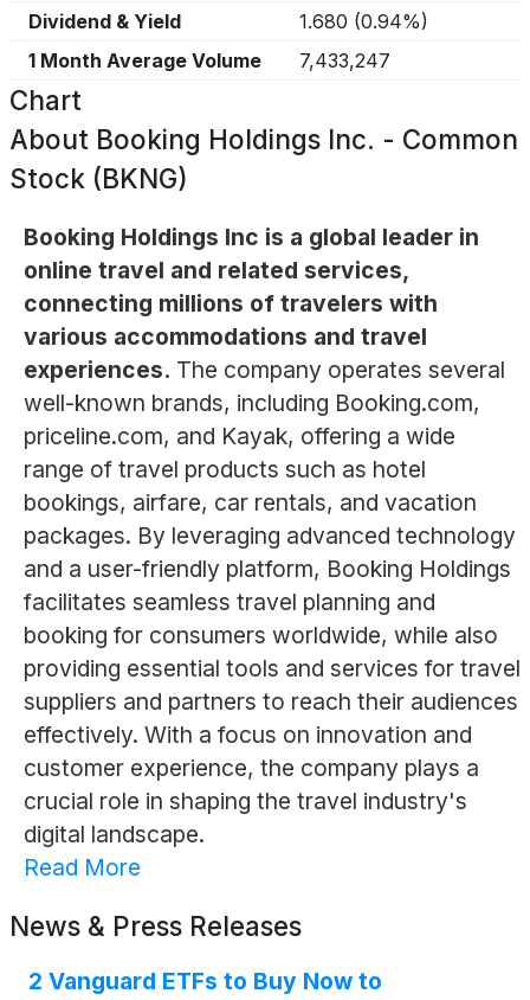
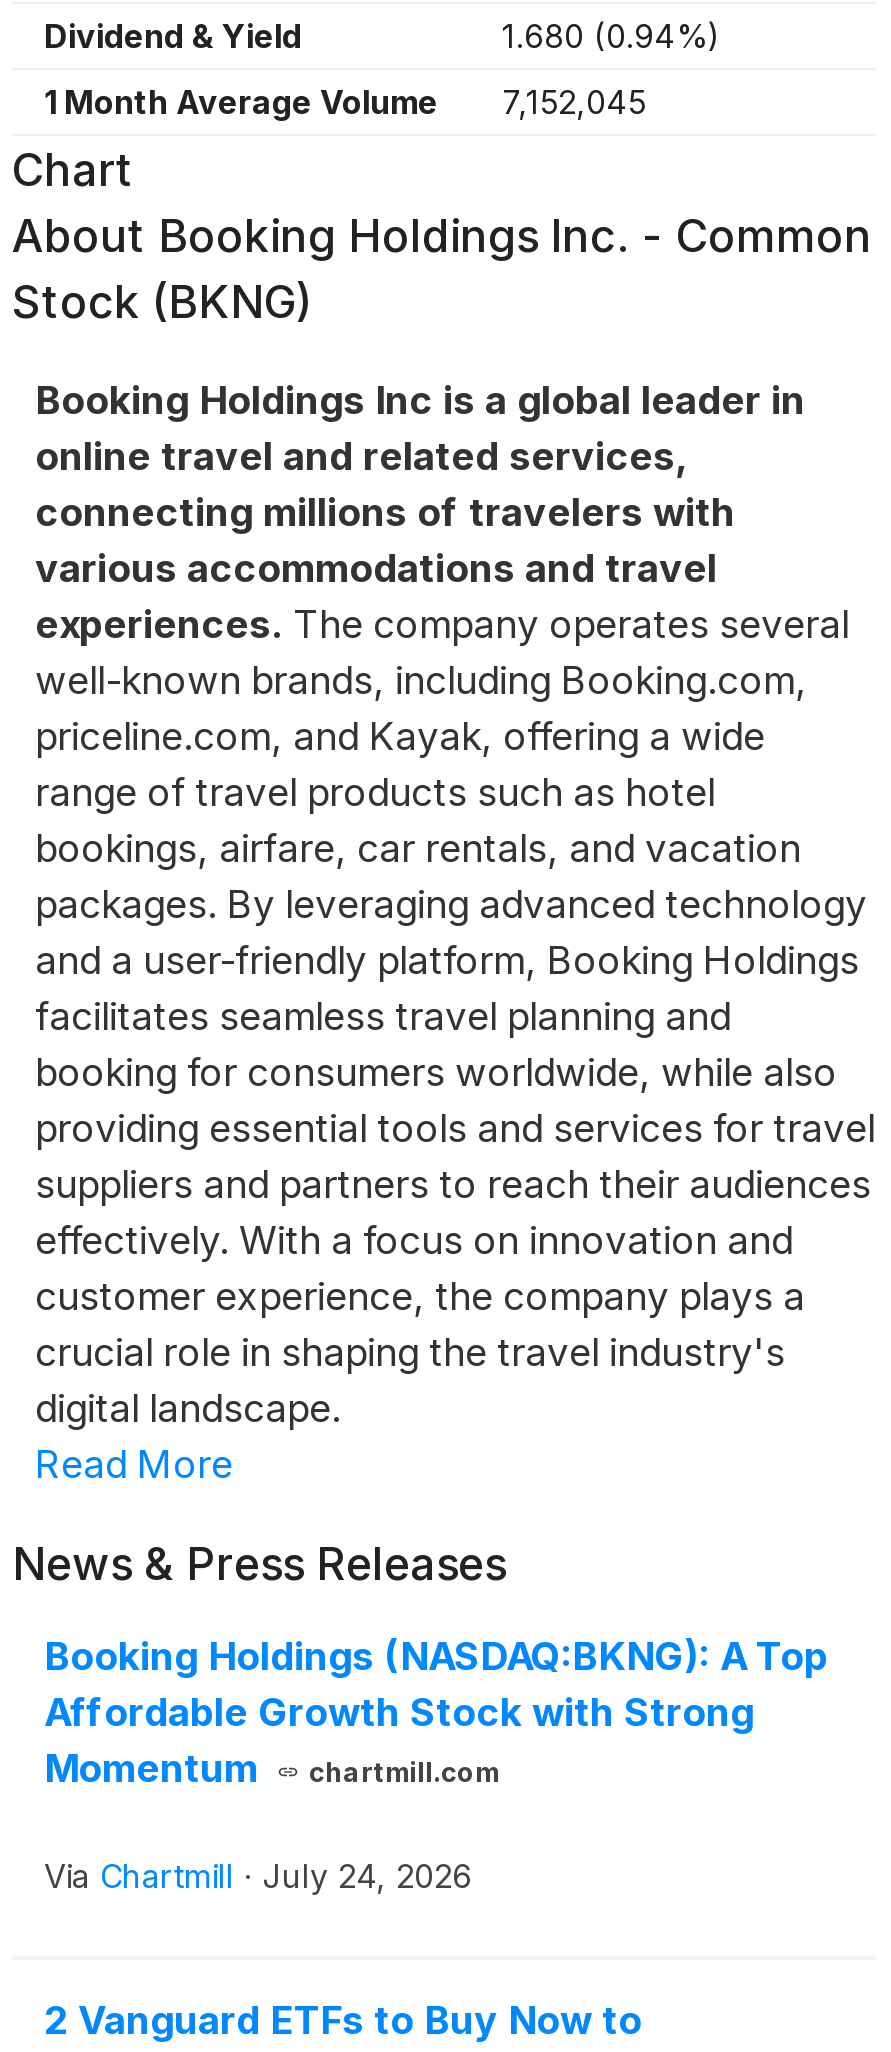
[28,49,390,72] 1 Month Average Volume 7,433,247 -> [44,82,646,122] 1 Month Average Volume 7,152,045
none -> [44,1633,828,1897] Booking Holdings (NASDAQ:BKNG): A Top | Affordable Growth Stock with Strong | Momentum | chartmill.com | Via Chartmill · July 24, 2026

